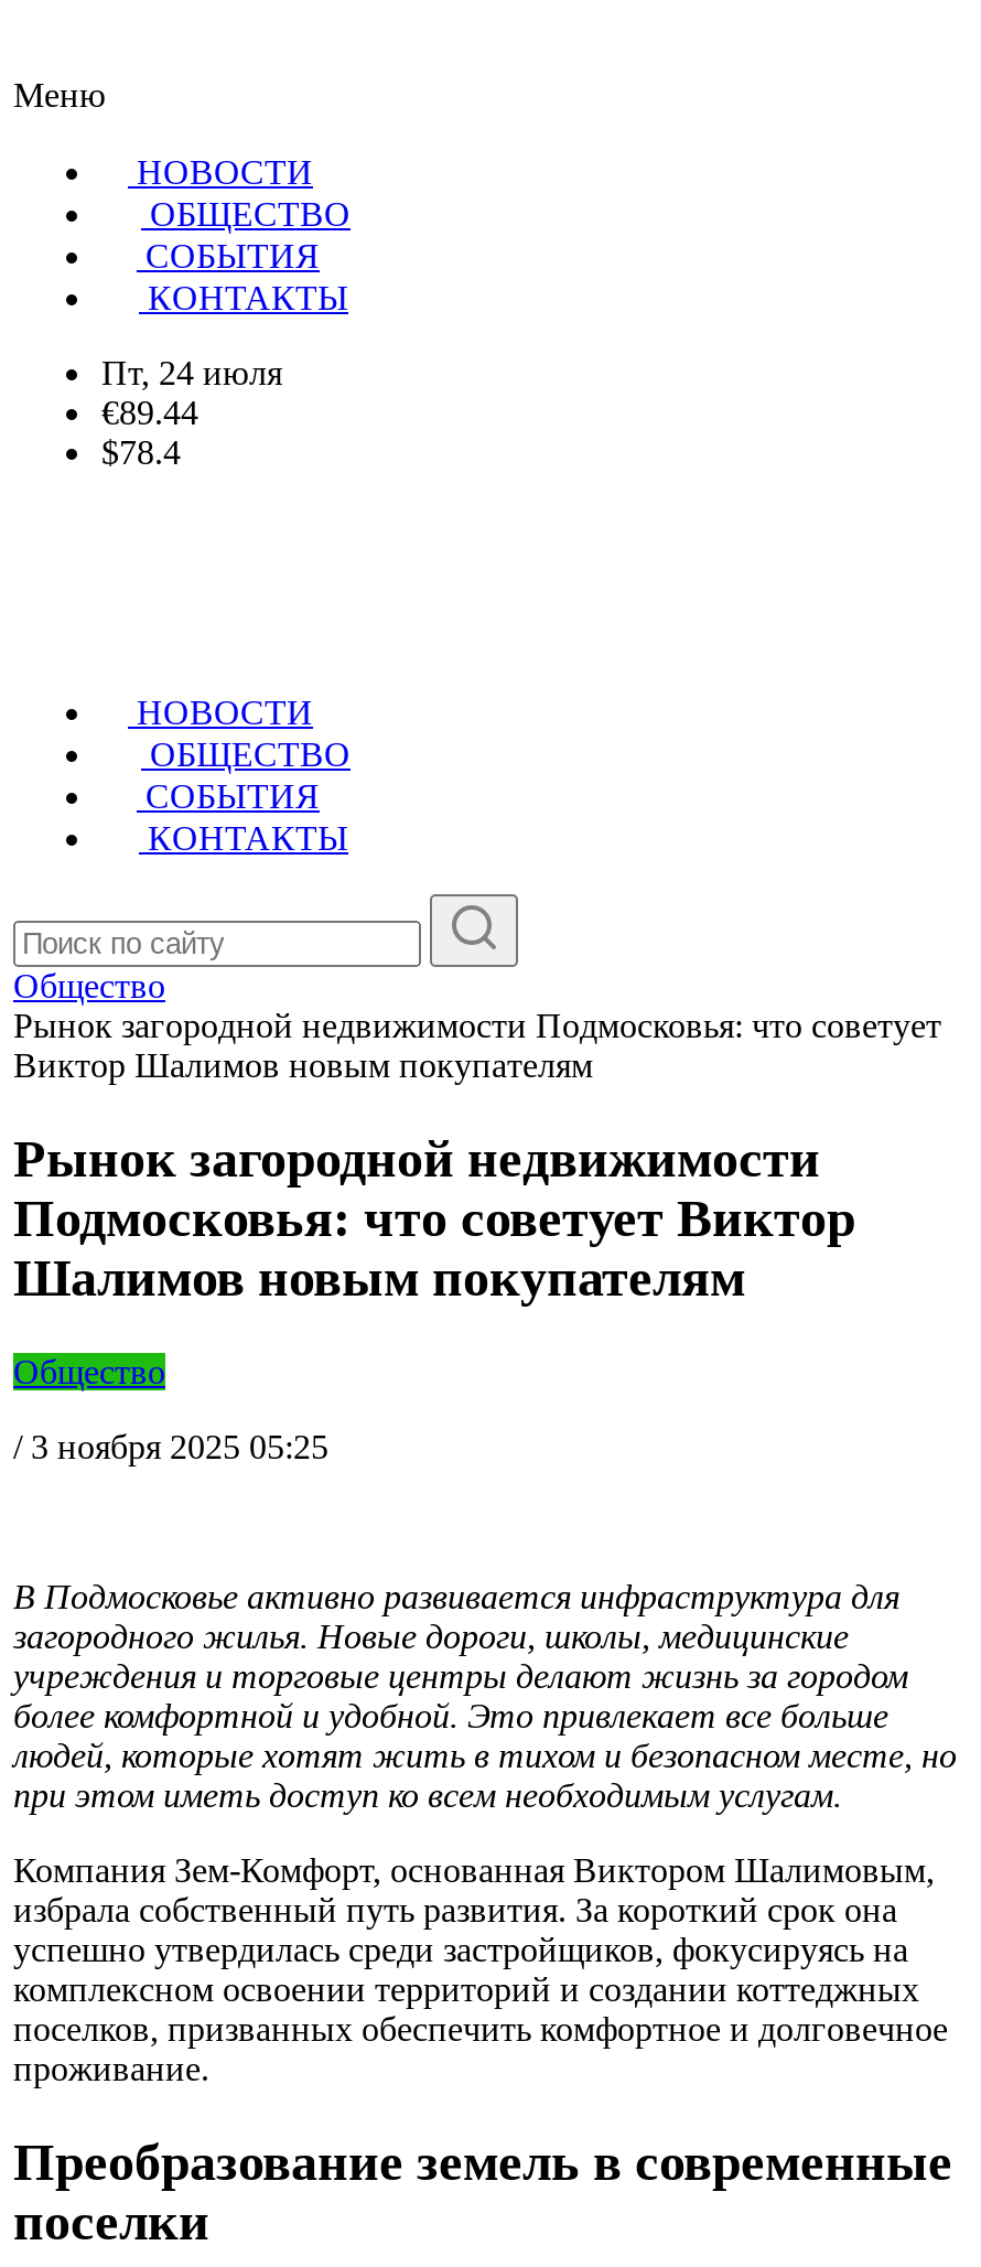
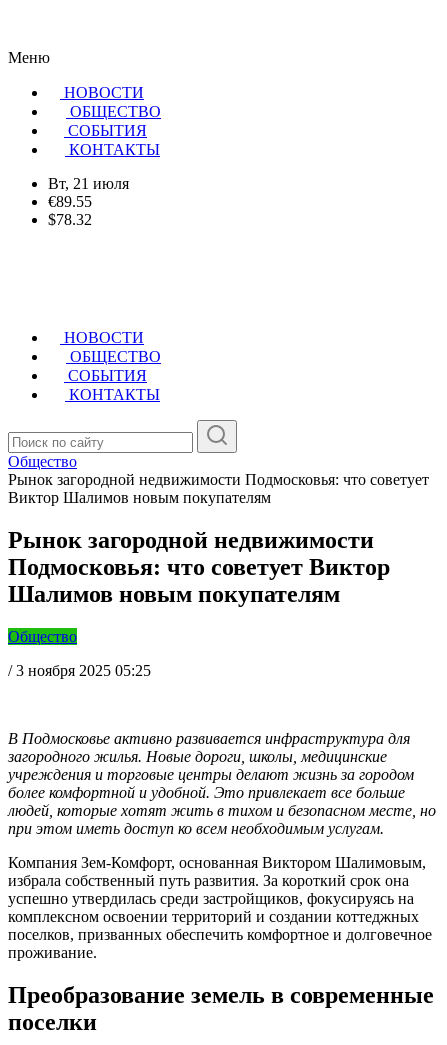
[101,354,282,391] Пт, 24 июля -> [48,175,129,192] Вт, 21 июля
[101,394,198,431] €89.44 -> [48,193,92,210] €89.55
[101,433,181,471] $78.4 -> [48,211,92,228] $78.32

